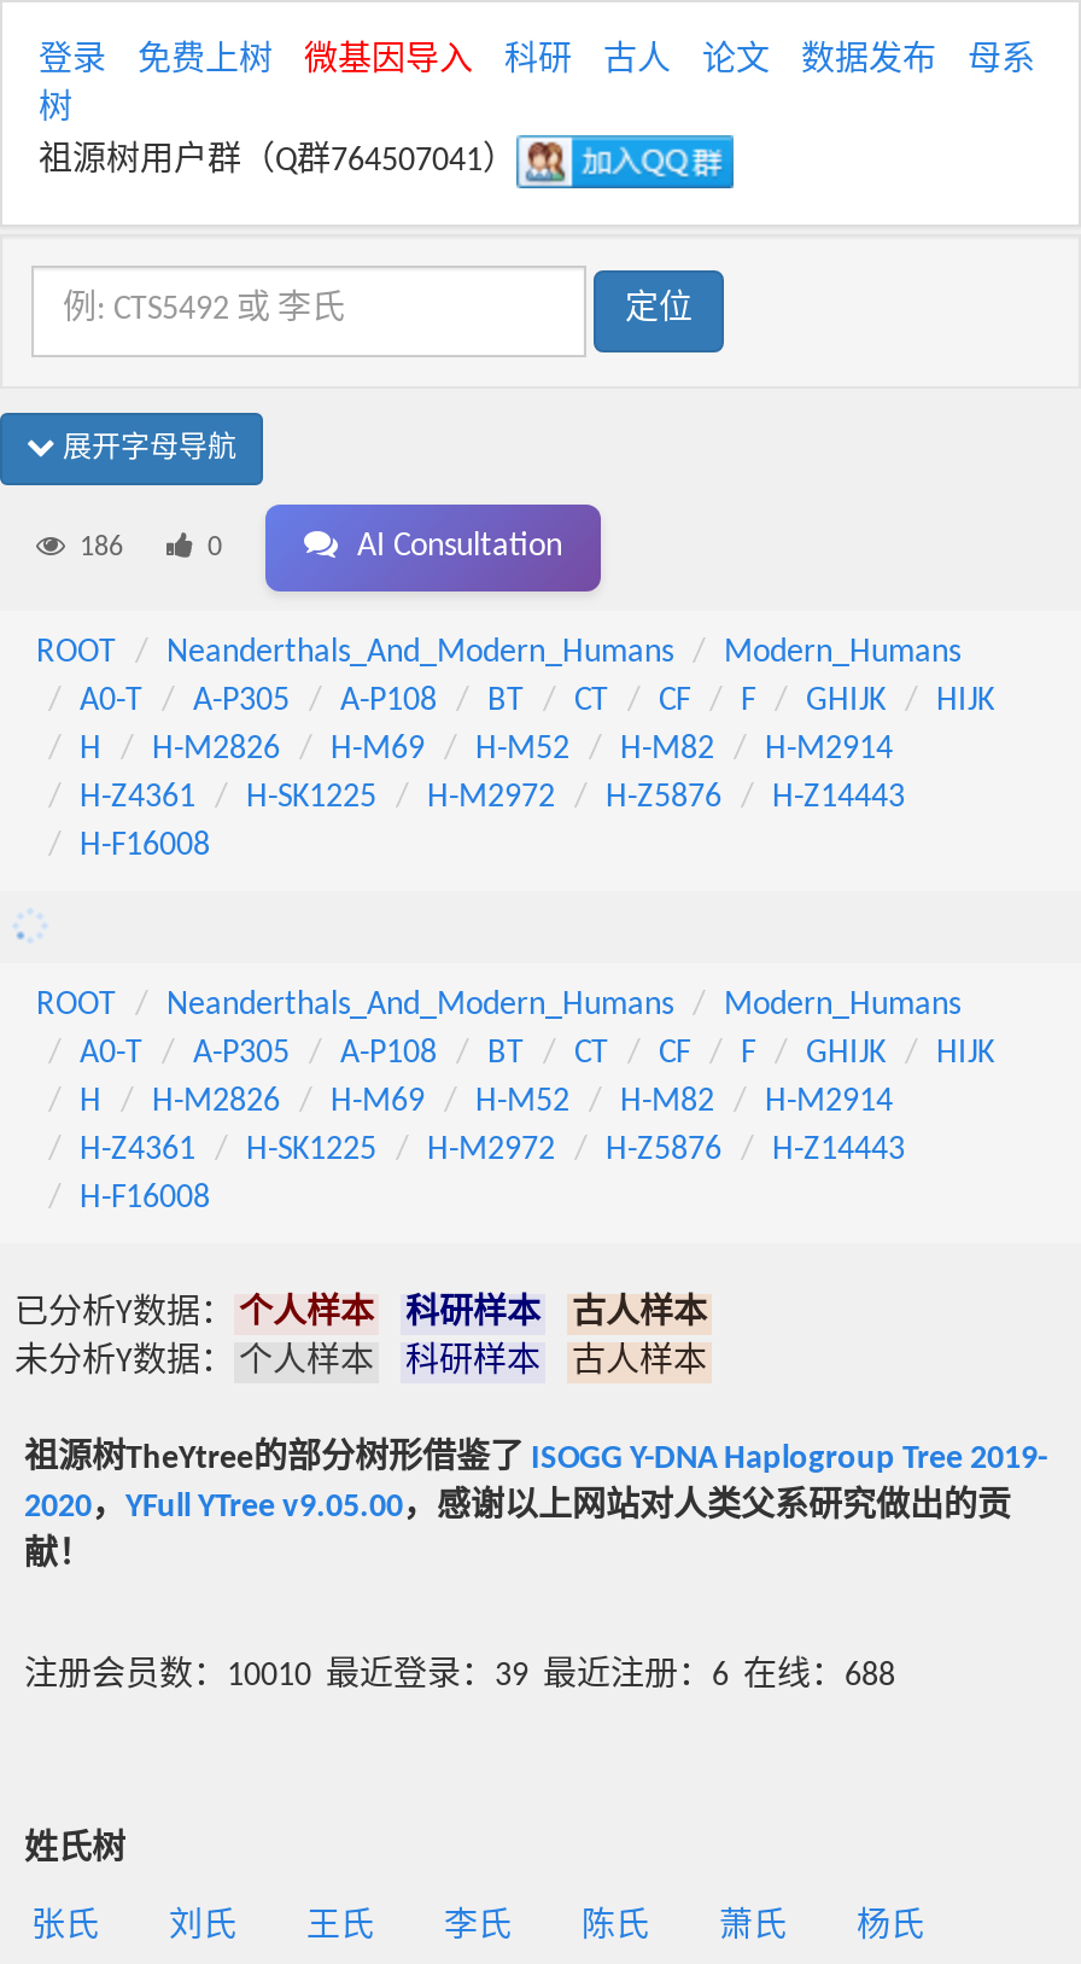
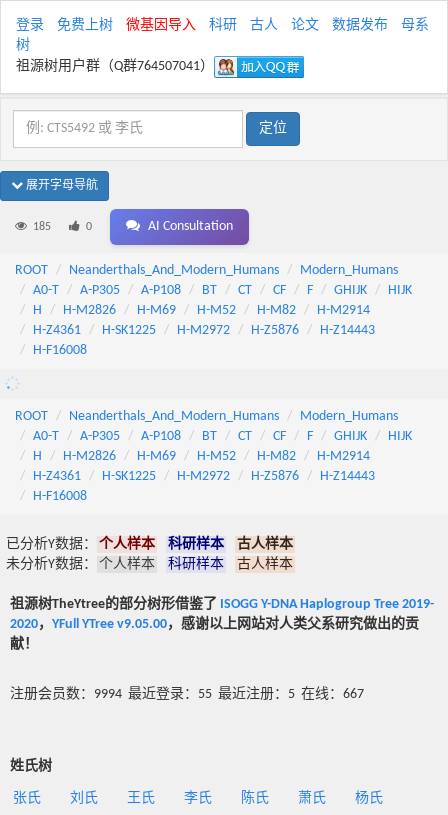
[80,533,123,562] 186 -> [33,221,51,233] 185
[24,1659,895,1695] 注册会员数：10010 最近登录：39 最近注册：6 在线：688 -> [10,687,364,702] 注册会员数：9994 最近登录：55 最近注册：5 在线：667

